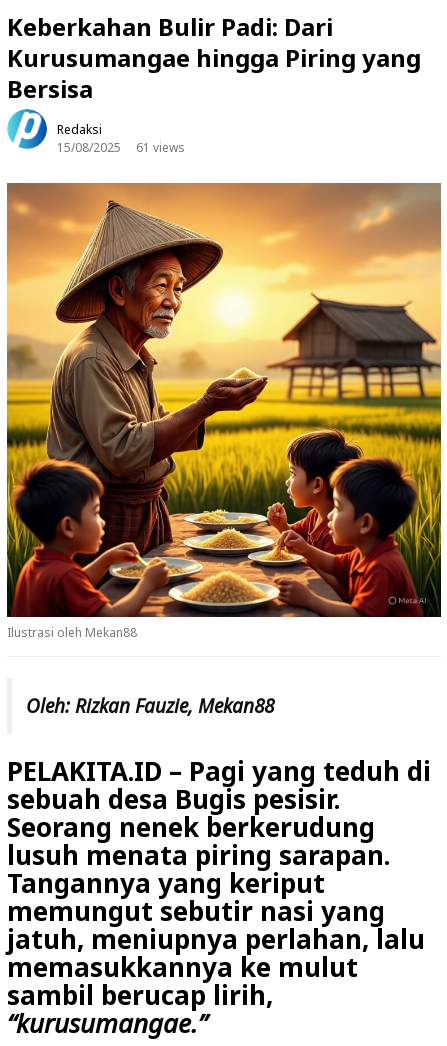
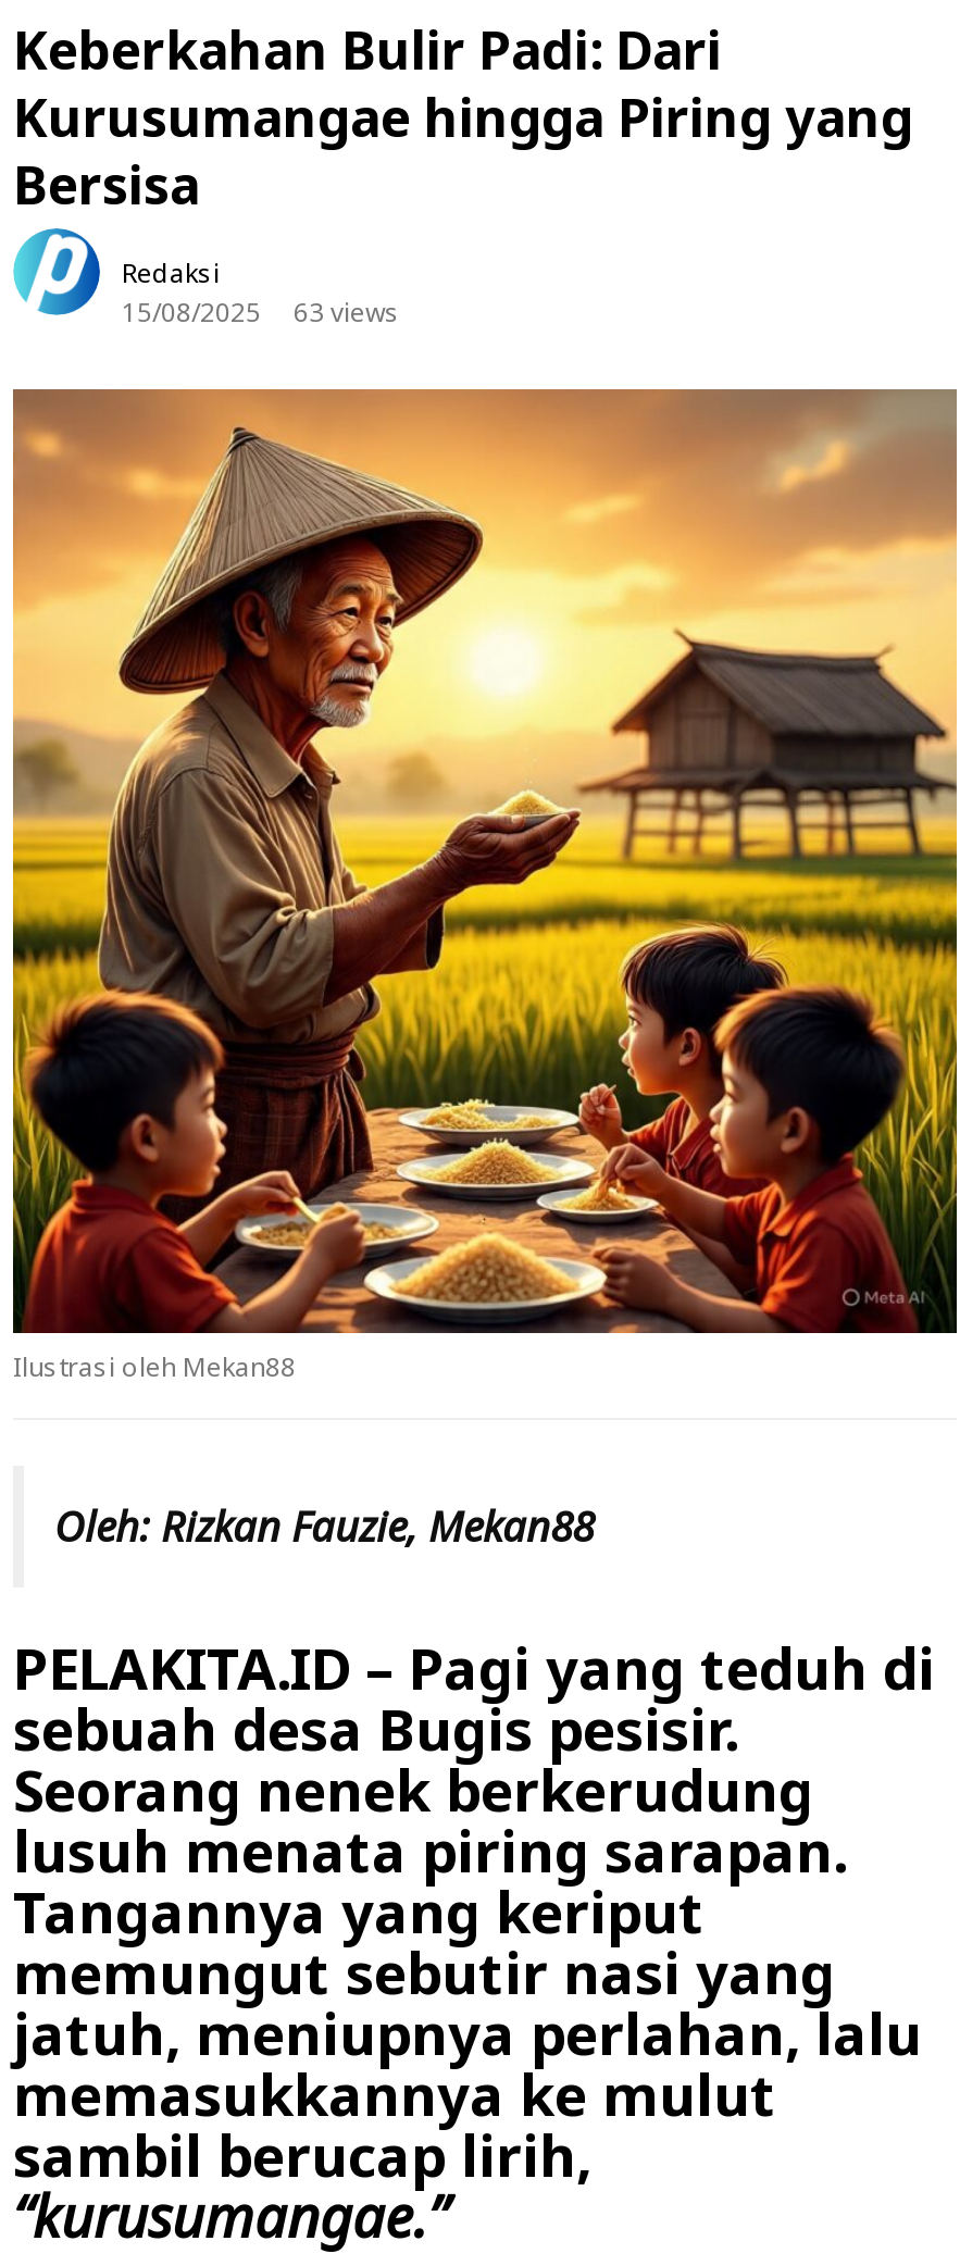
[57,139,185,156] 15/08/2025 61 views -> [122,294,400,331] 15/08/2025 63 views

